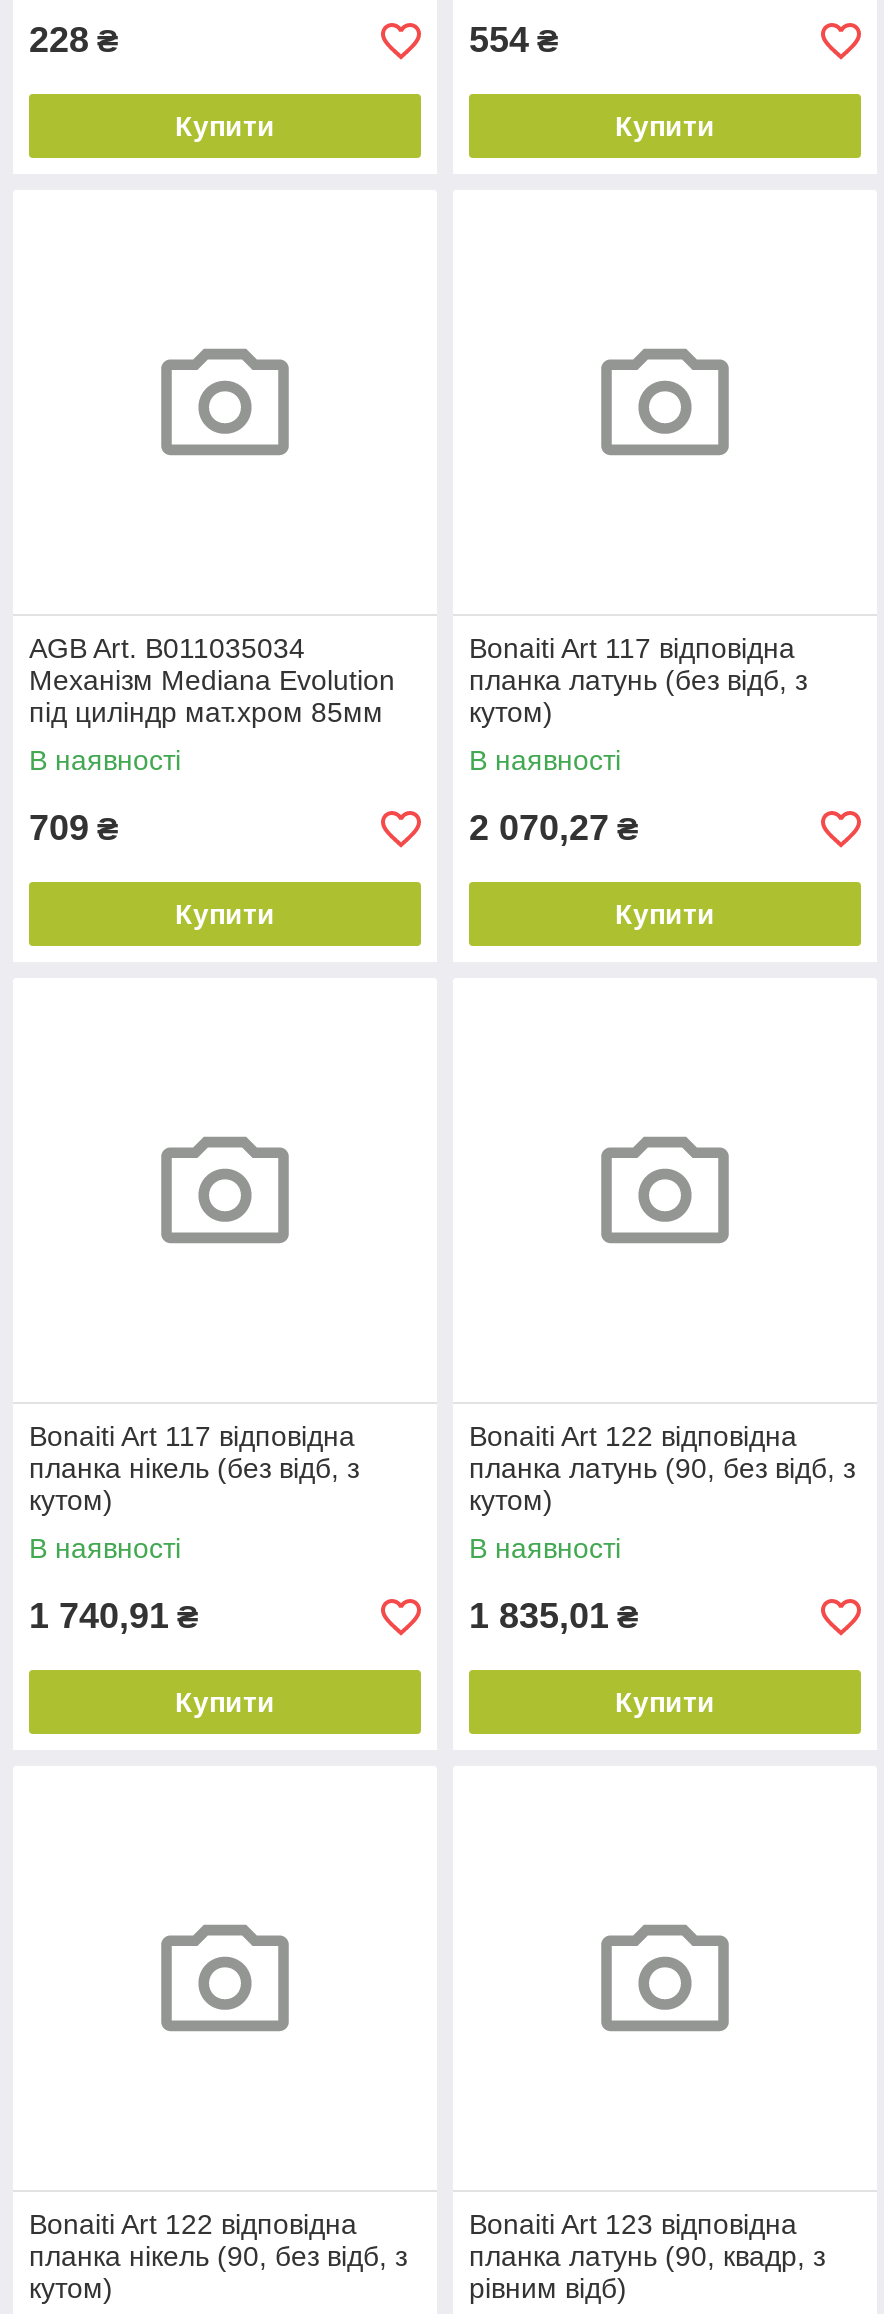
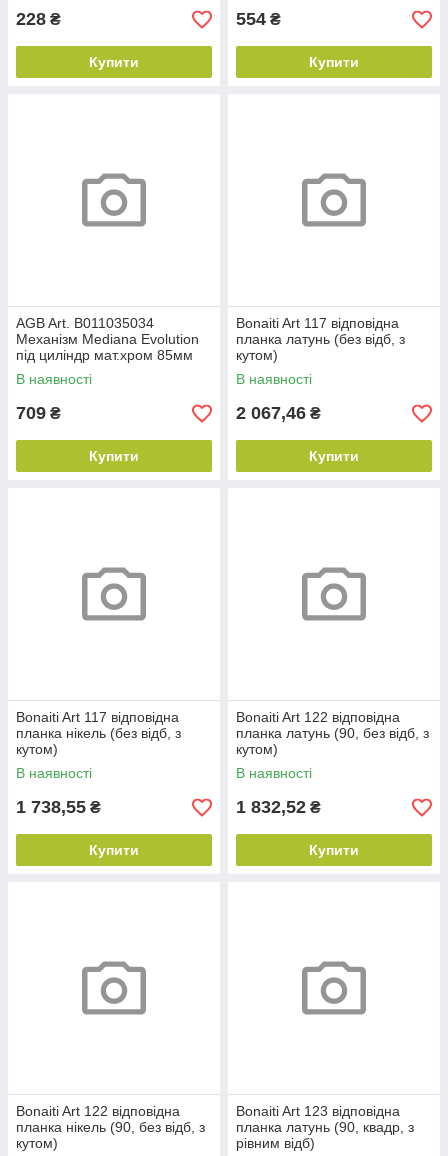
[469,808,639,848] 2 070,27 ₴ -> [236,403,321,423] 2 067,46 ₴
[29,1596,199,1636] 1 740,91 ₴ -> [16,797,101,817] 1 738,55 ₴
[469,1596,639,1636] 1 835,01 ₴ -> [236,797,321,817] 1 832,52 ₴

